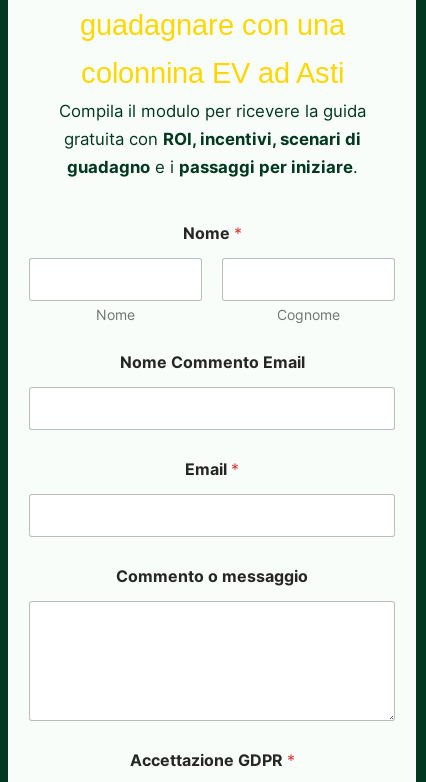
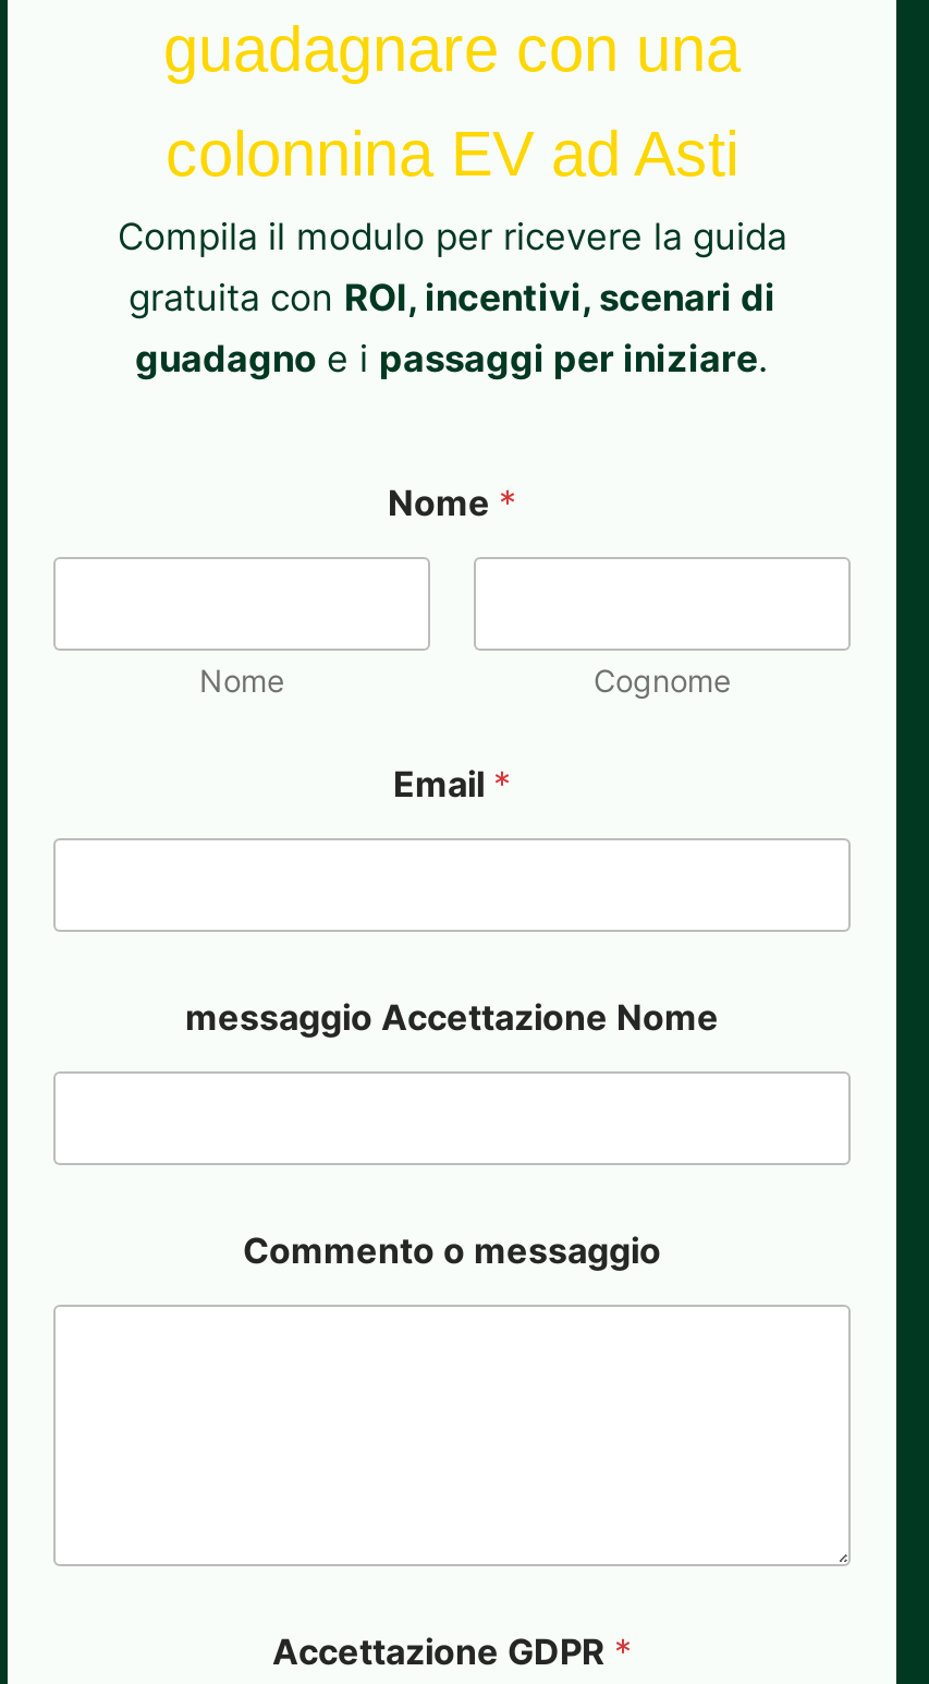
[119,352,304,372] Nome Commento Email -> none
moved [185,459,239,479] -> [393,761,511,805]: Email *
none -> [185,994,719,1038] messaggio Accettazione Nome

